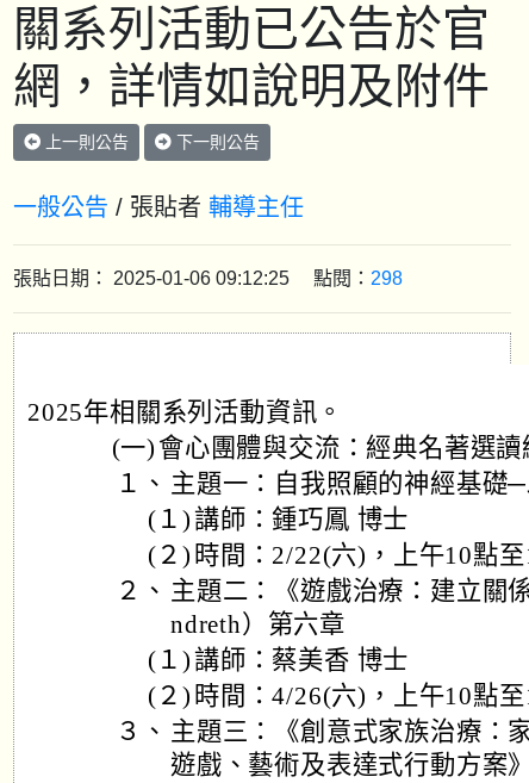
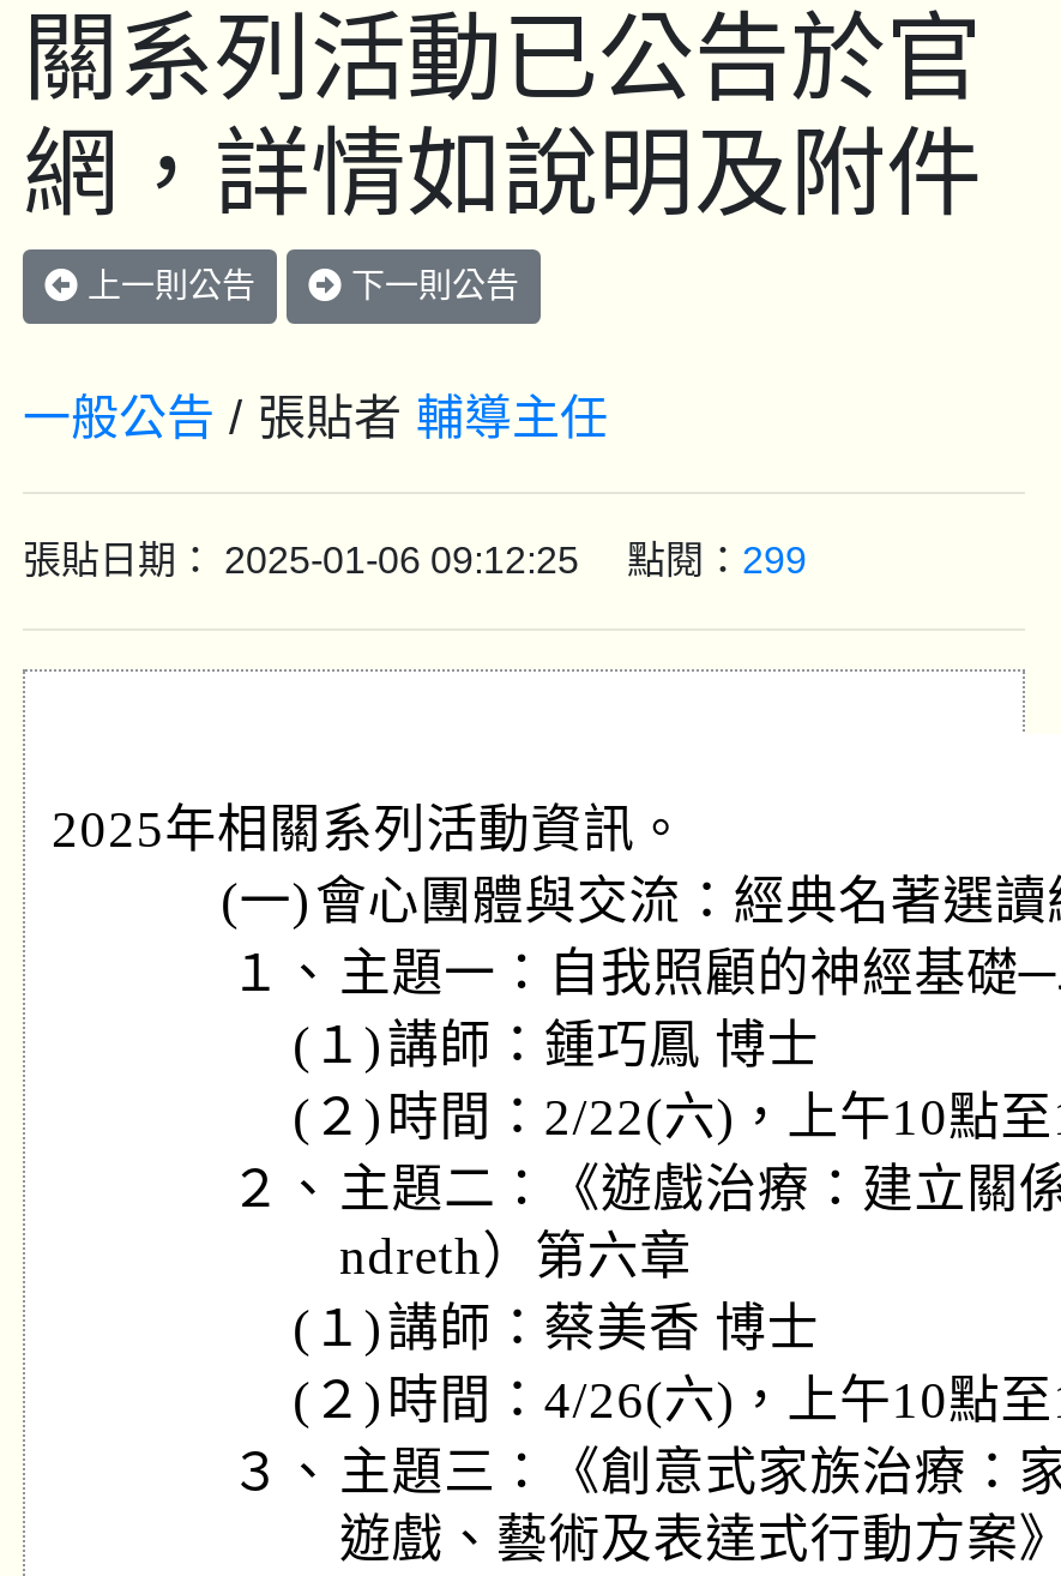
[13,268,403,288] 張貼日期： 2025-01-06 09:12:25 點閱：298 -> [23,540,807,581] 張貼日期： 2025-01-06 09:12:25 點閱：299

